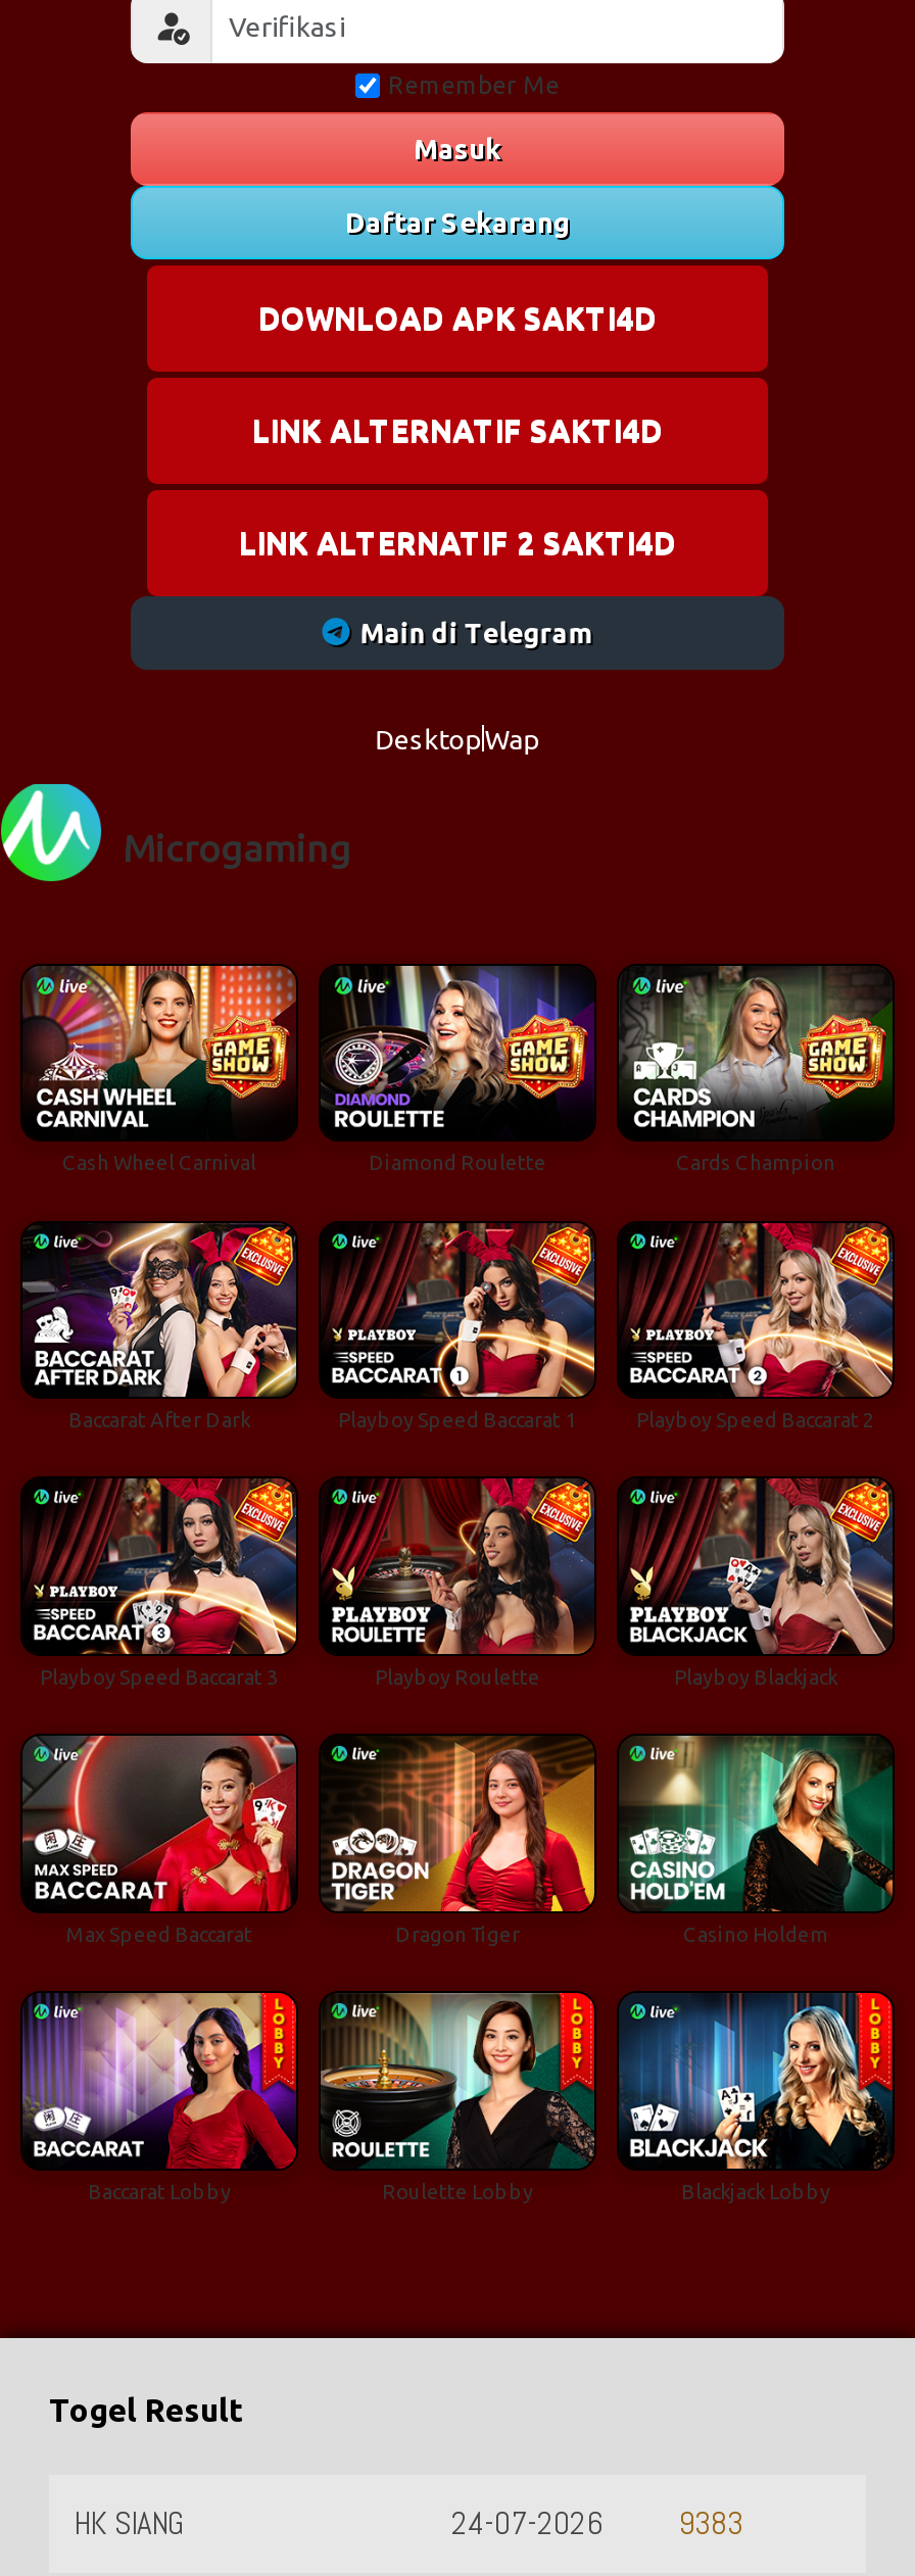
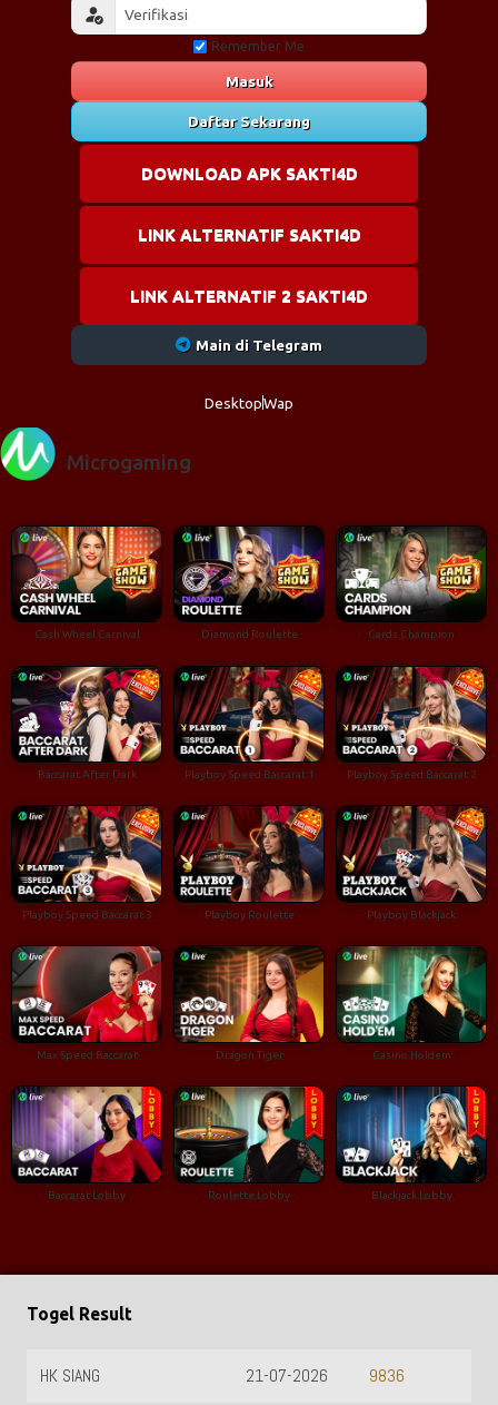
[451,2503,603,2544] 24-07-2026 -> [246,1365,328,1387] 21-07-2026
[678,2504,743,2545] 9383 -> [369,1365,405,1388] 9836

